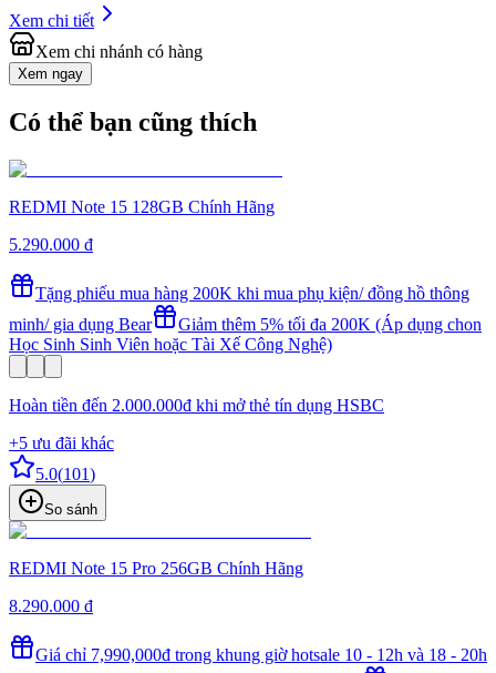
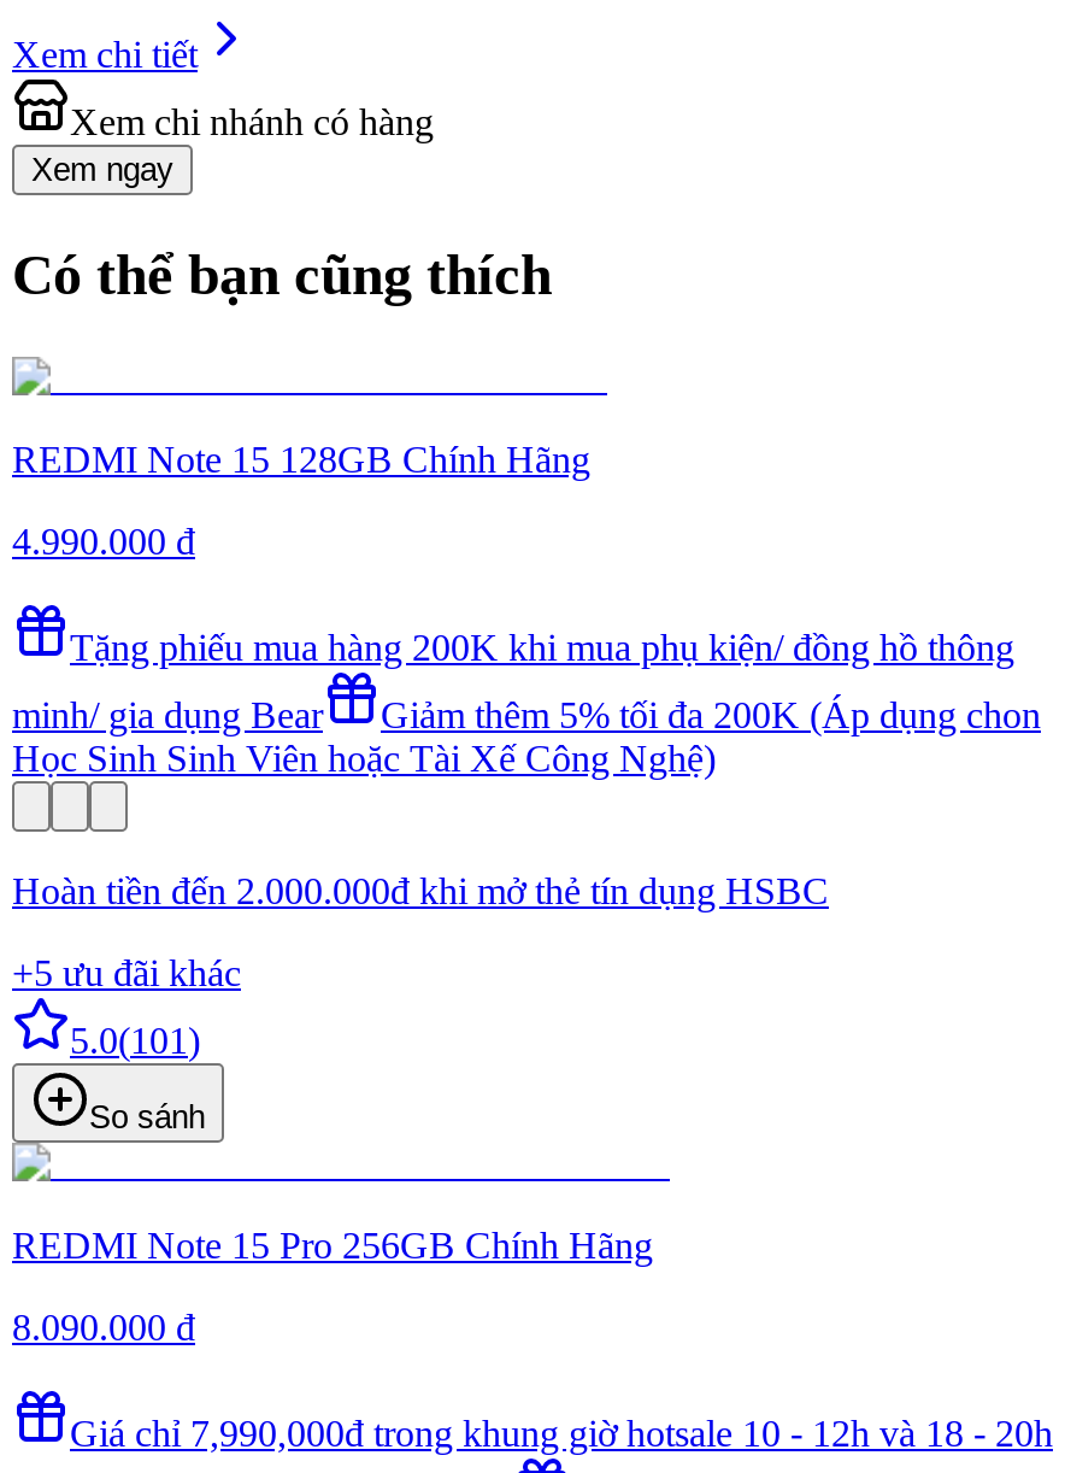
[9,235,93,254] 5.290.000 đ -> [12,520,195,561] 4.990.000 đ
[9,596,93,615] 8.290.000 đ -> [12,1306,195,1347] 8.090.000 đ

